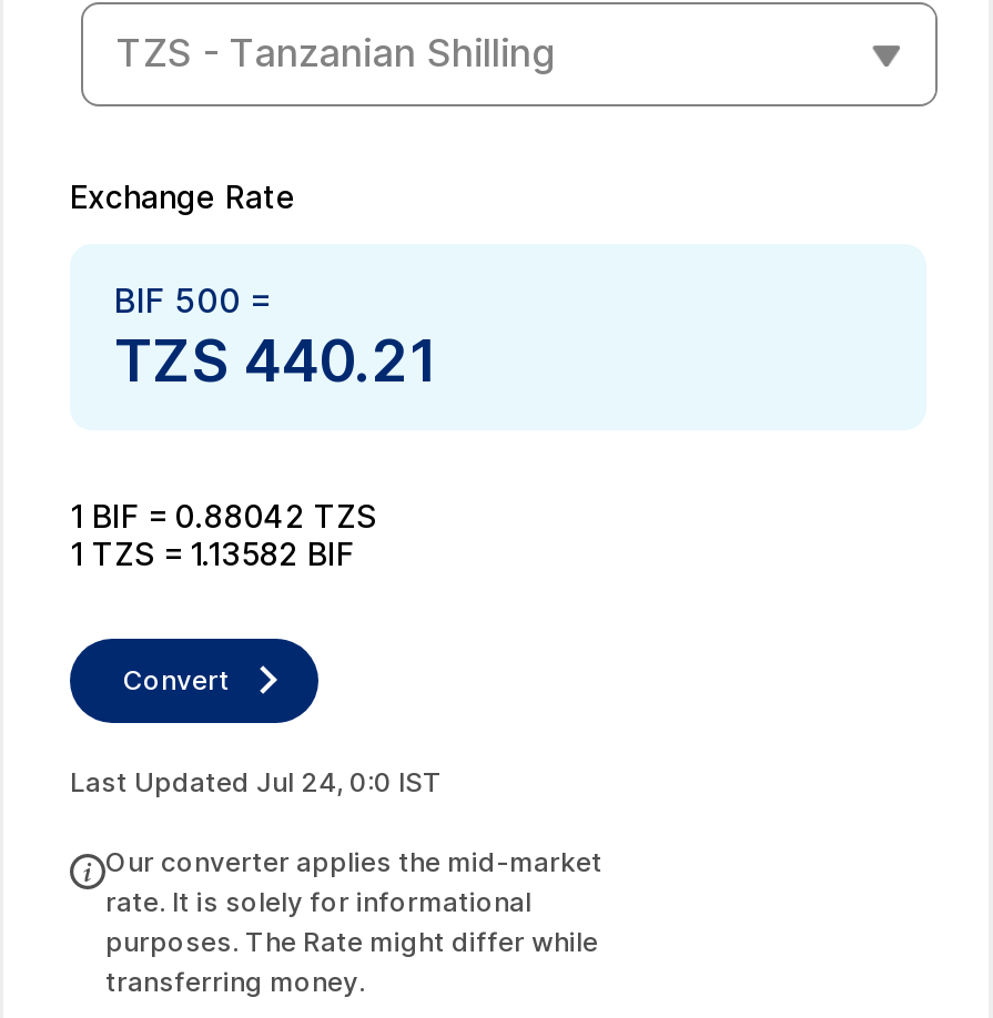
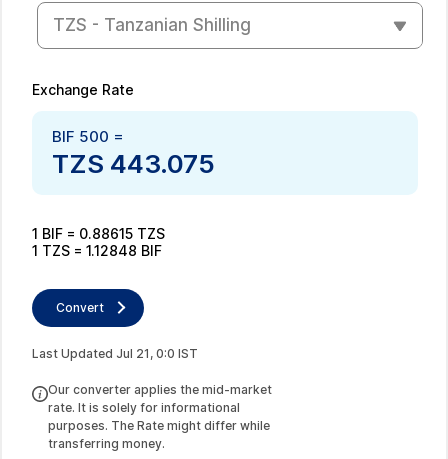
[114,325,438,394] TZS 440.21 -> [52,147,215,178] TZS 443.075
[70,496,376,533] 1 BIF = 0.88042 TZS -> [32,224,165,241] 1 BIF = 0.88615 TZS
[70,533,354,571] 1 TZS = 1.13582 BIF -> [32,241,162,258] 1 TZS = 1.12848 BIF
[70,764,443,797] Last Updated Jul 24, 0:0 IST -> [32,345,198,360] Last Updated Jul 21, 0:0 IST

